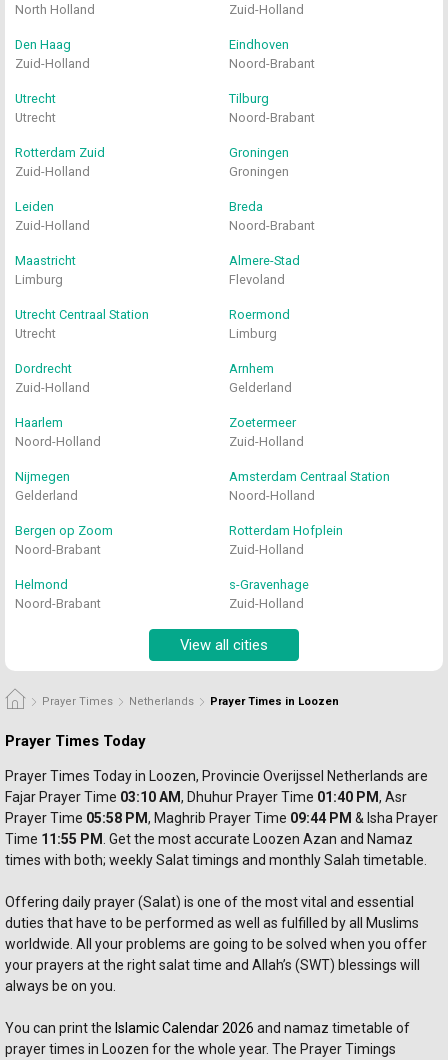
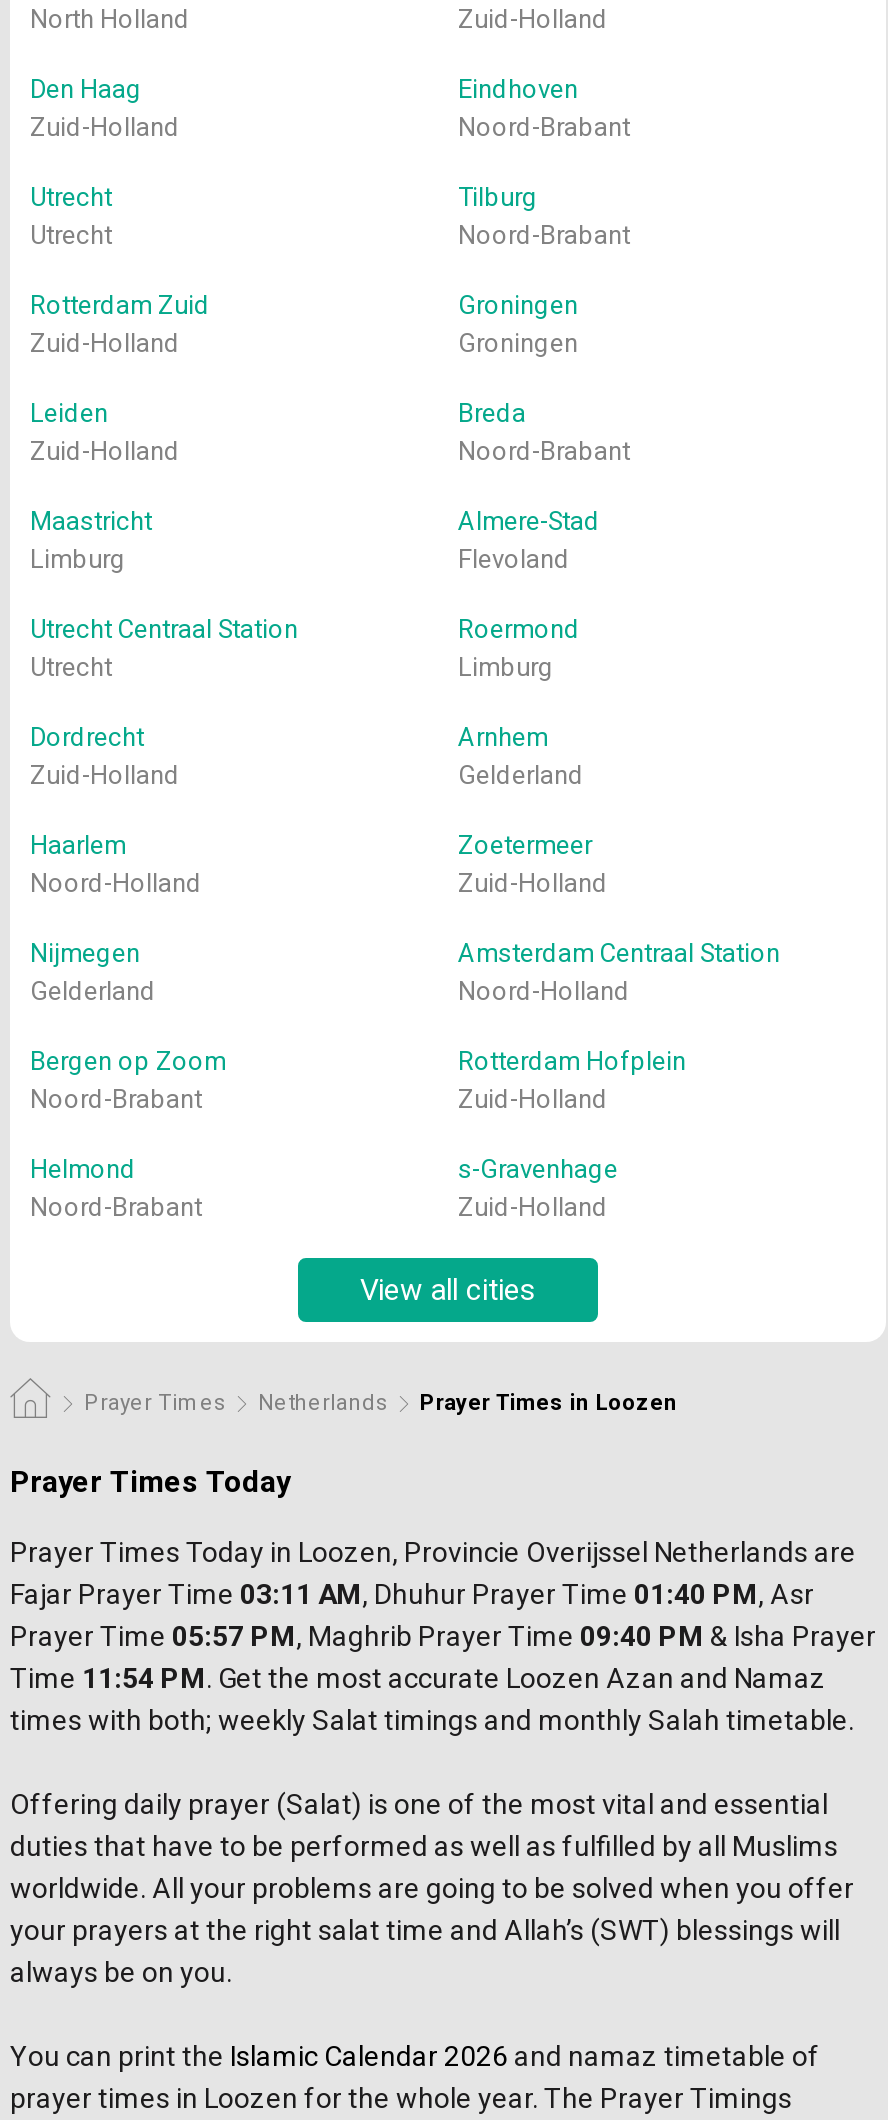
[5,789,379,805] Fajar Prayer Time 03:10 AM, Dhuhur Prayer Time 01:40 PM -> [10,1578,758,1610] Fajar Prayer Time 03:11 AM, Dhuhur Prayer Time 01:40 PM
[5,810,438,826] Prayer Time 05:58 PM, Maghrib Prayer Time 09:44 PM & Isha Prayer -> [10,1620,876,1652] Prayer Time 05:57 PM, Maghrib Prayer Time 09:40 PM & Isha Prayer
[5,831,413,847] Time 11:55 PM. Get the most accurate Loozen Azan and Namaz -> [10,1662,826,1694] Time 11:54 PM. Get the most accurate Loozen Azan and Namaz

